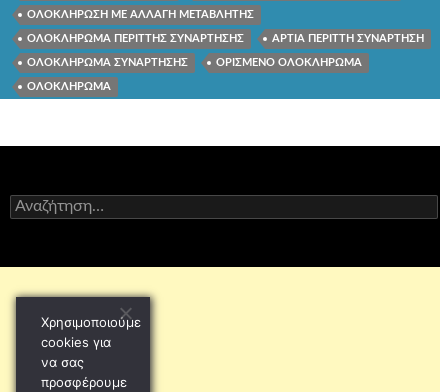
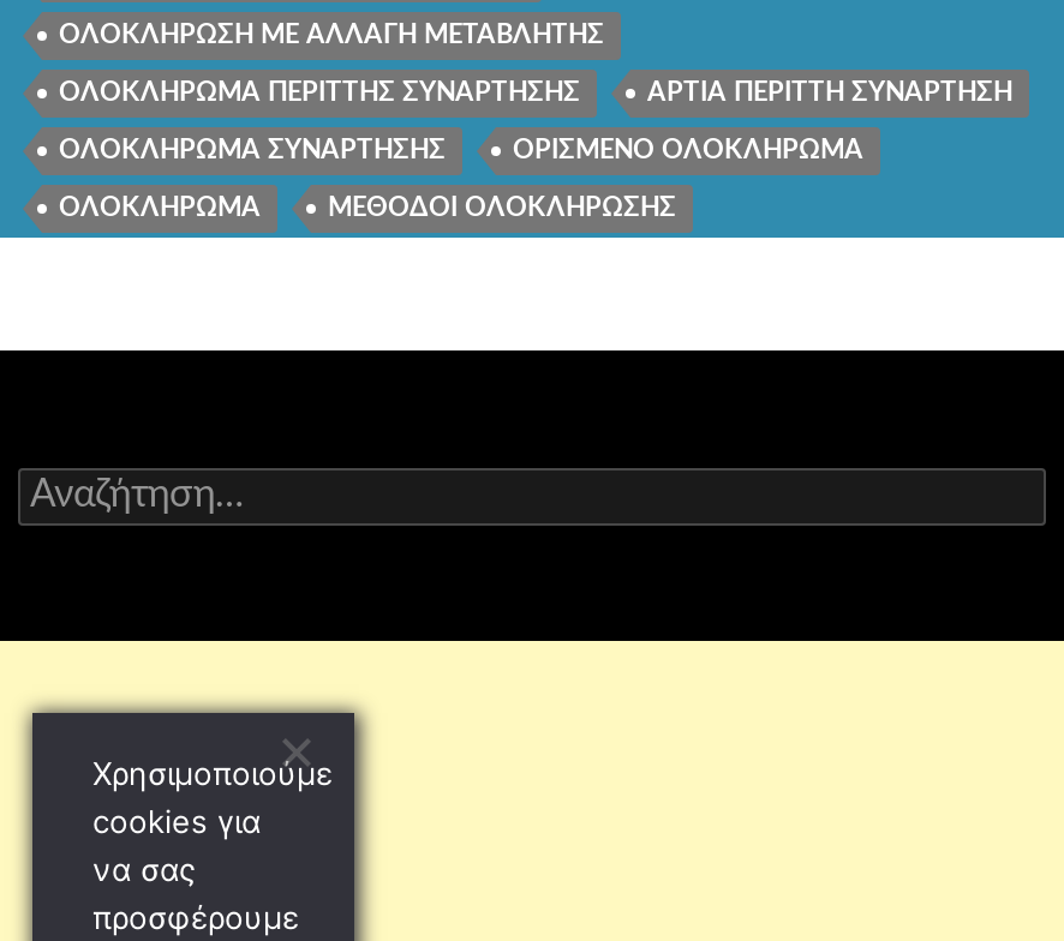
none -> [328,194,676,221] ΜΕΘΟΔΟΙ ΟΛΟΚΛΗΡΩΣΗΣ

